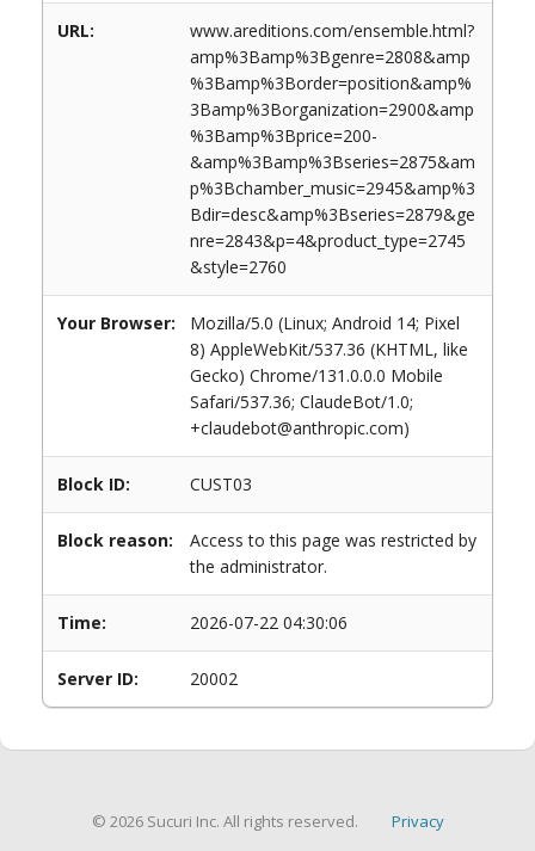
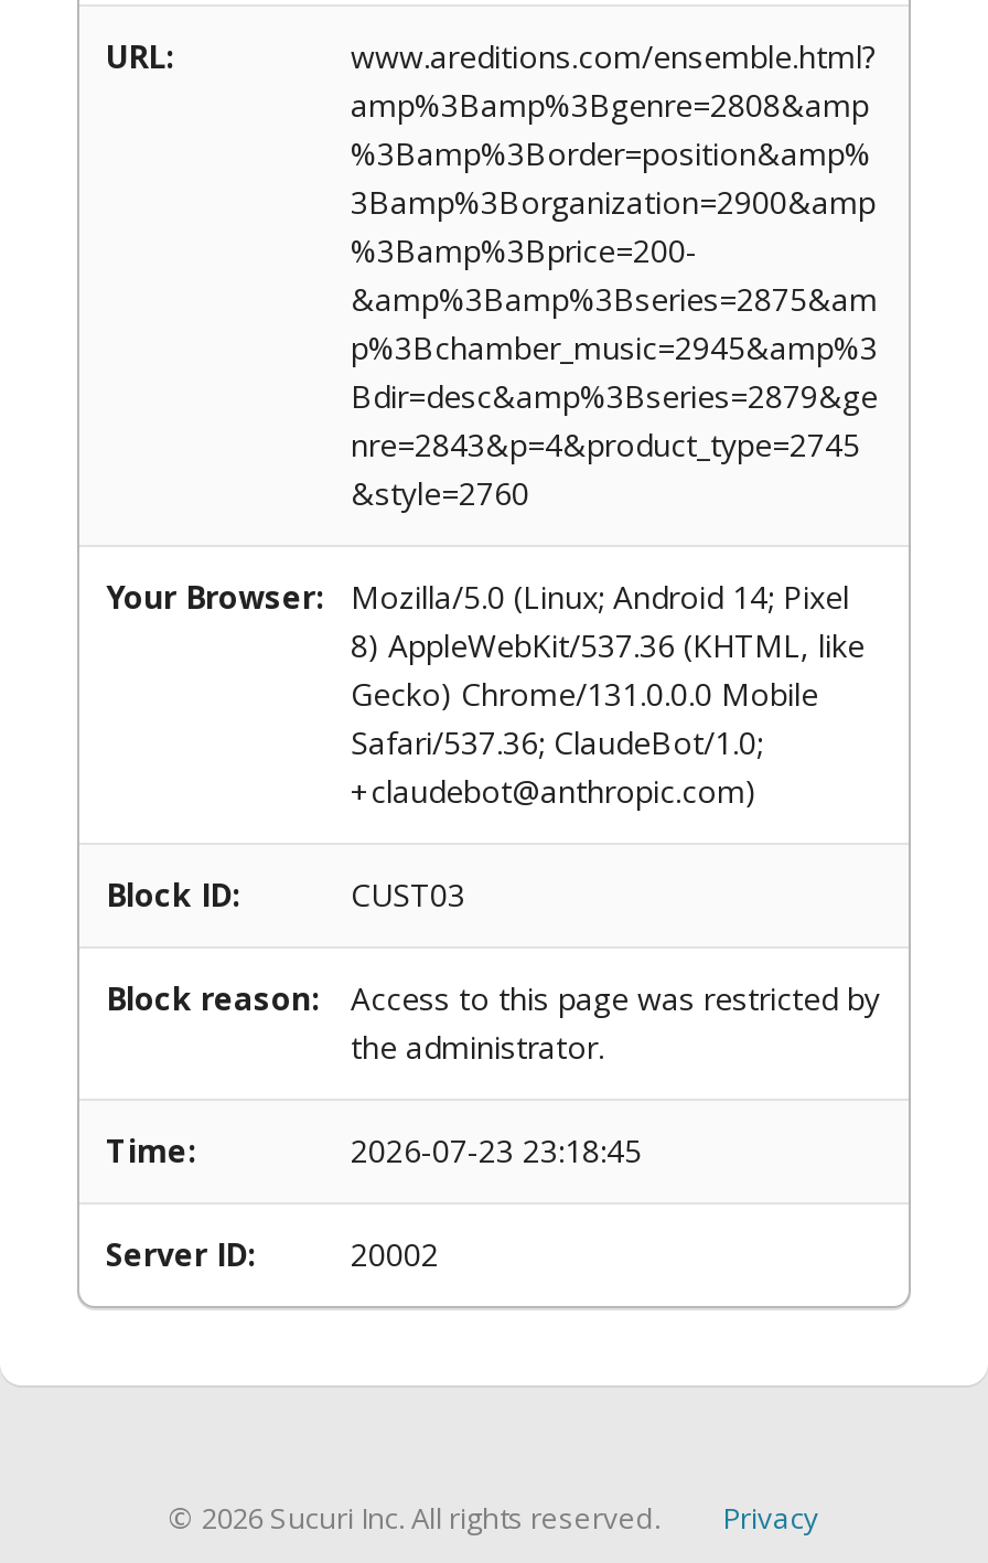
[190,611,348,634] 2026-07-22 04:30:06 -> [351,1130,642,1171] 2026-07-23 23:18:45

